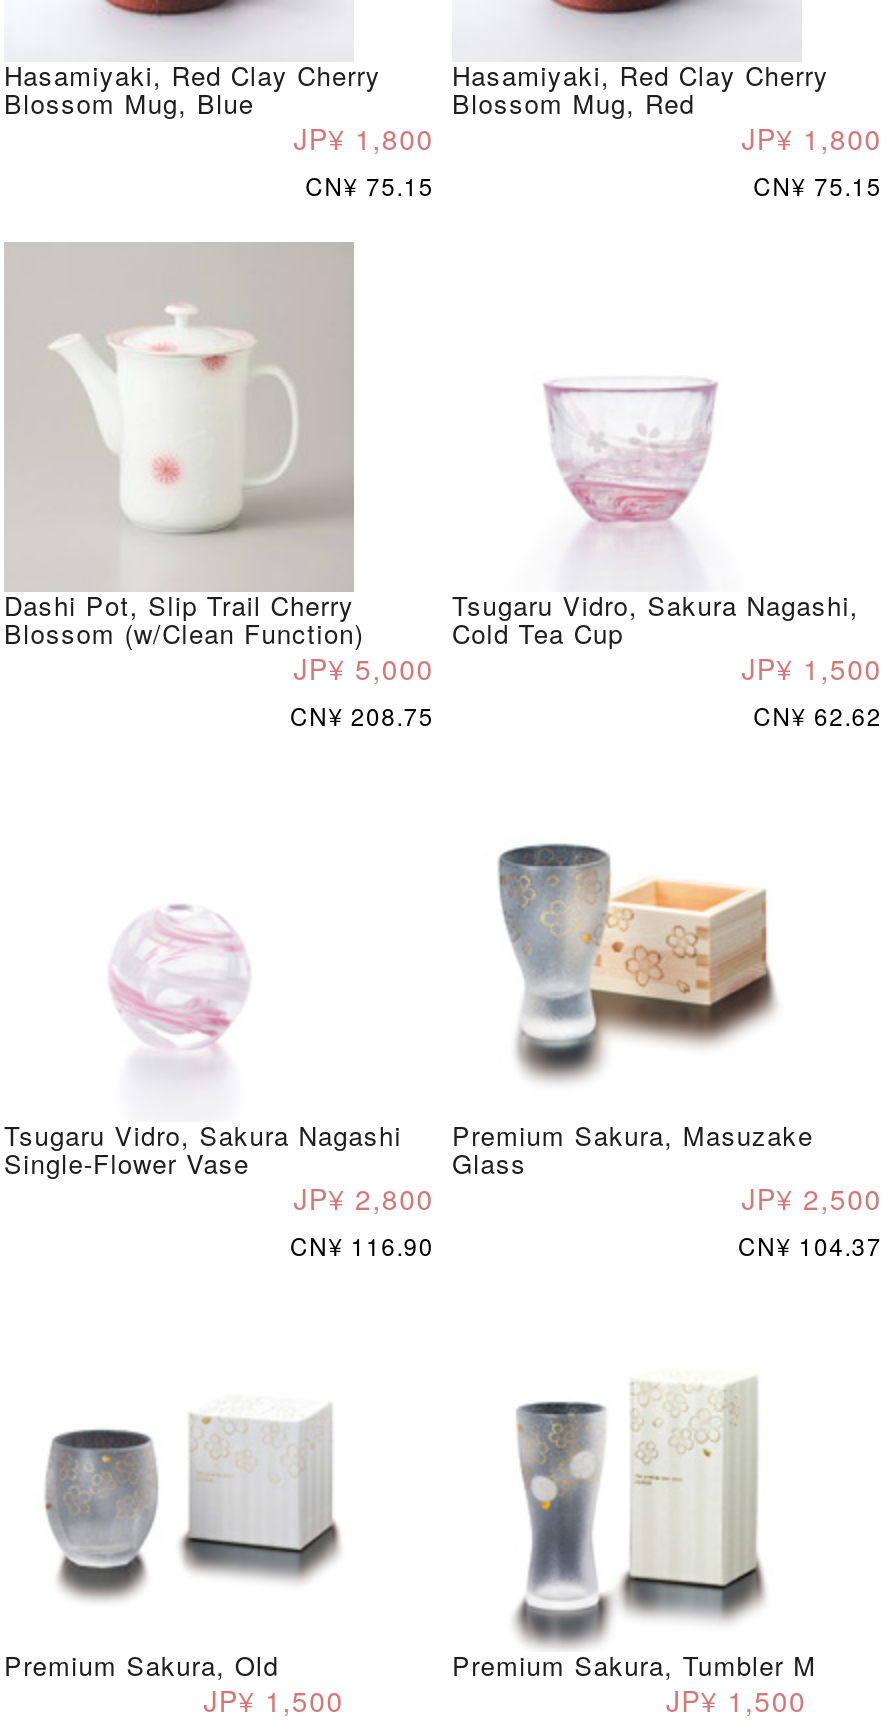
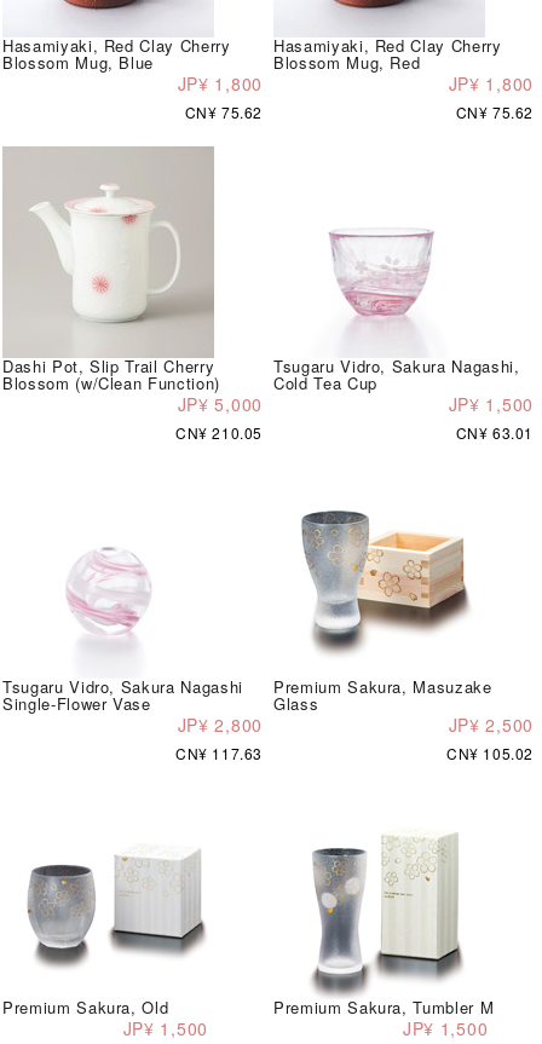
[305,167,434,201] CN¥ 75.15 -> [185,101,263,122] CN¥ 75.62
[753,167,882,201] CN¥ 75.15 -> [456,101,534,122] CN¥ 75.62
[290,697,434,731] CN¥ 208.75 -> [175,422,263,442] CN¥ 210.05
[753,697,882,731] CN¥ 62.62 -> [456,422,534,442] CN¥ 63.01
[290,1227,434,1261] CN¥ 116.90 -> [175,742,263,763] CN¥ 117.63
[738,1227,882,1261] CN¥ 104.37 -> [446,742,534,763] CN¥ 105.02

